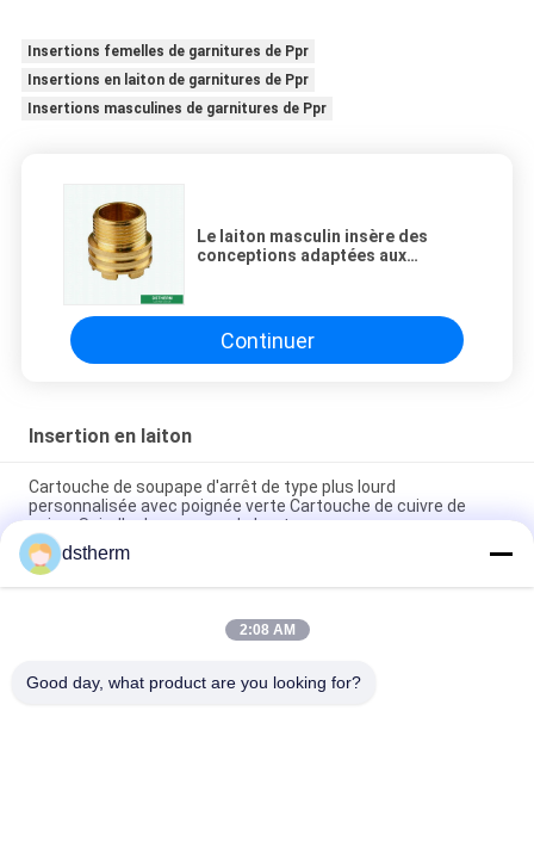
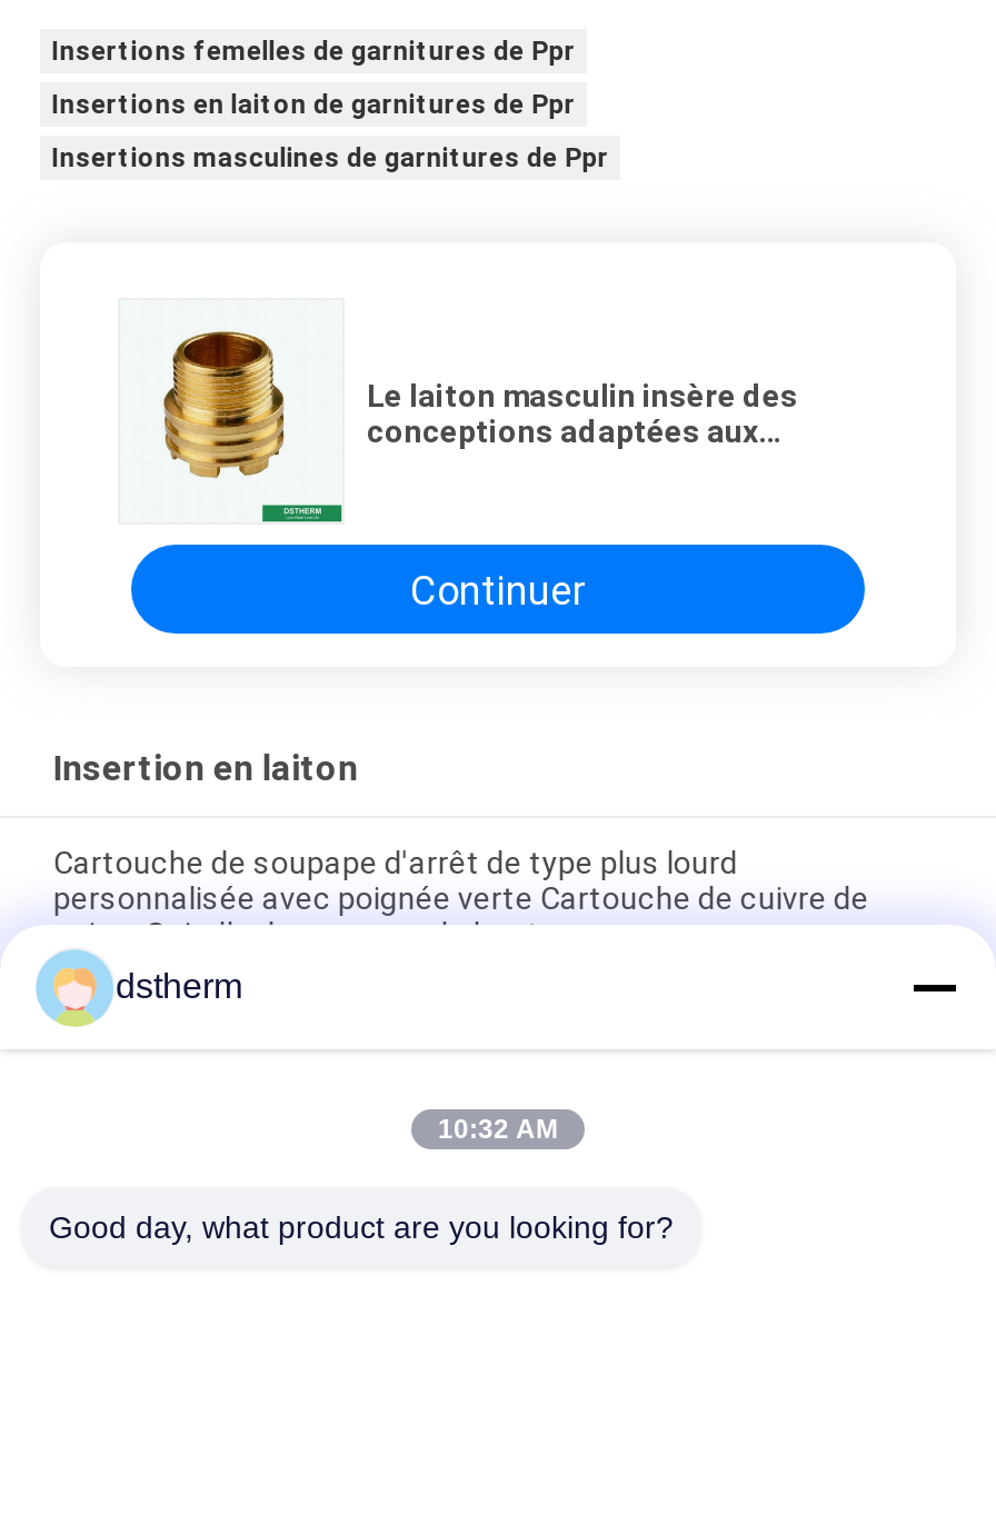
[239,622,295,638] 2:08 AM -> [438,1114,558,1145] 10:32 AM

